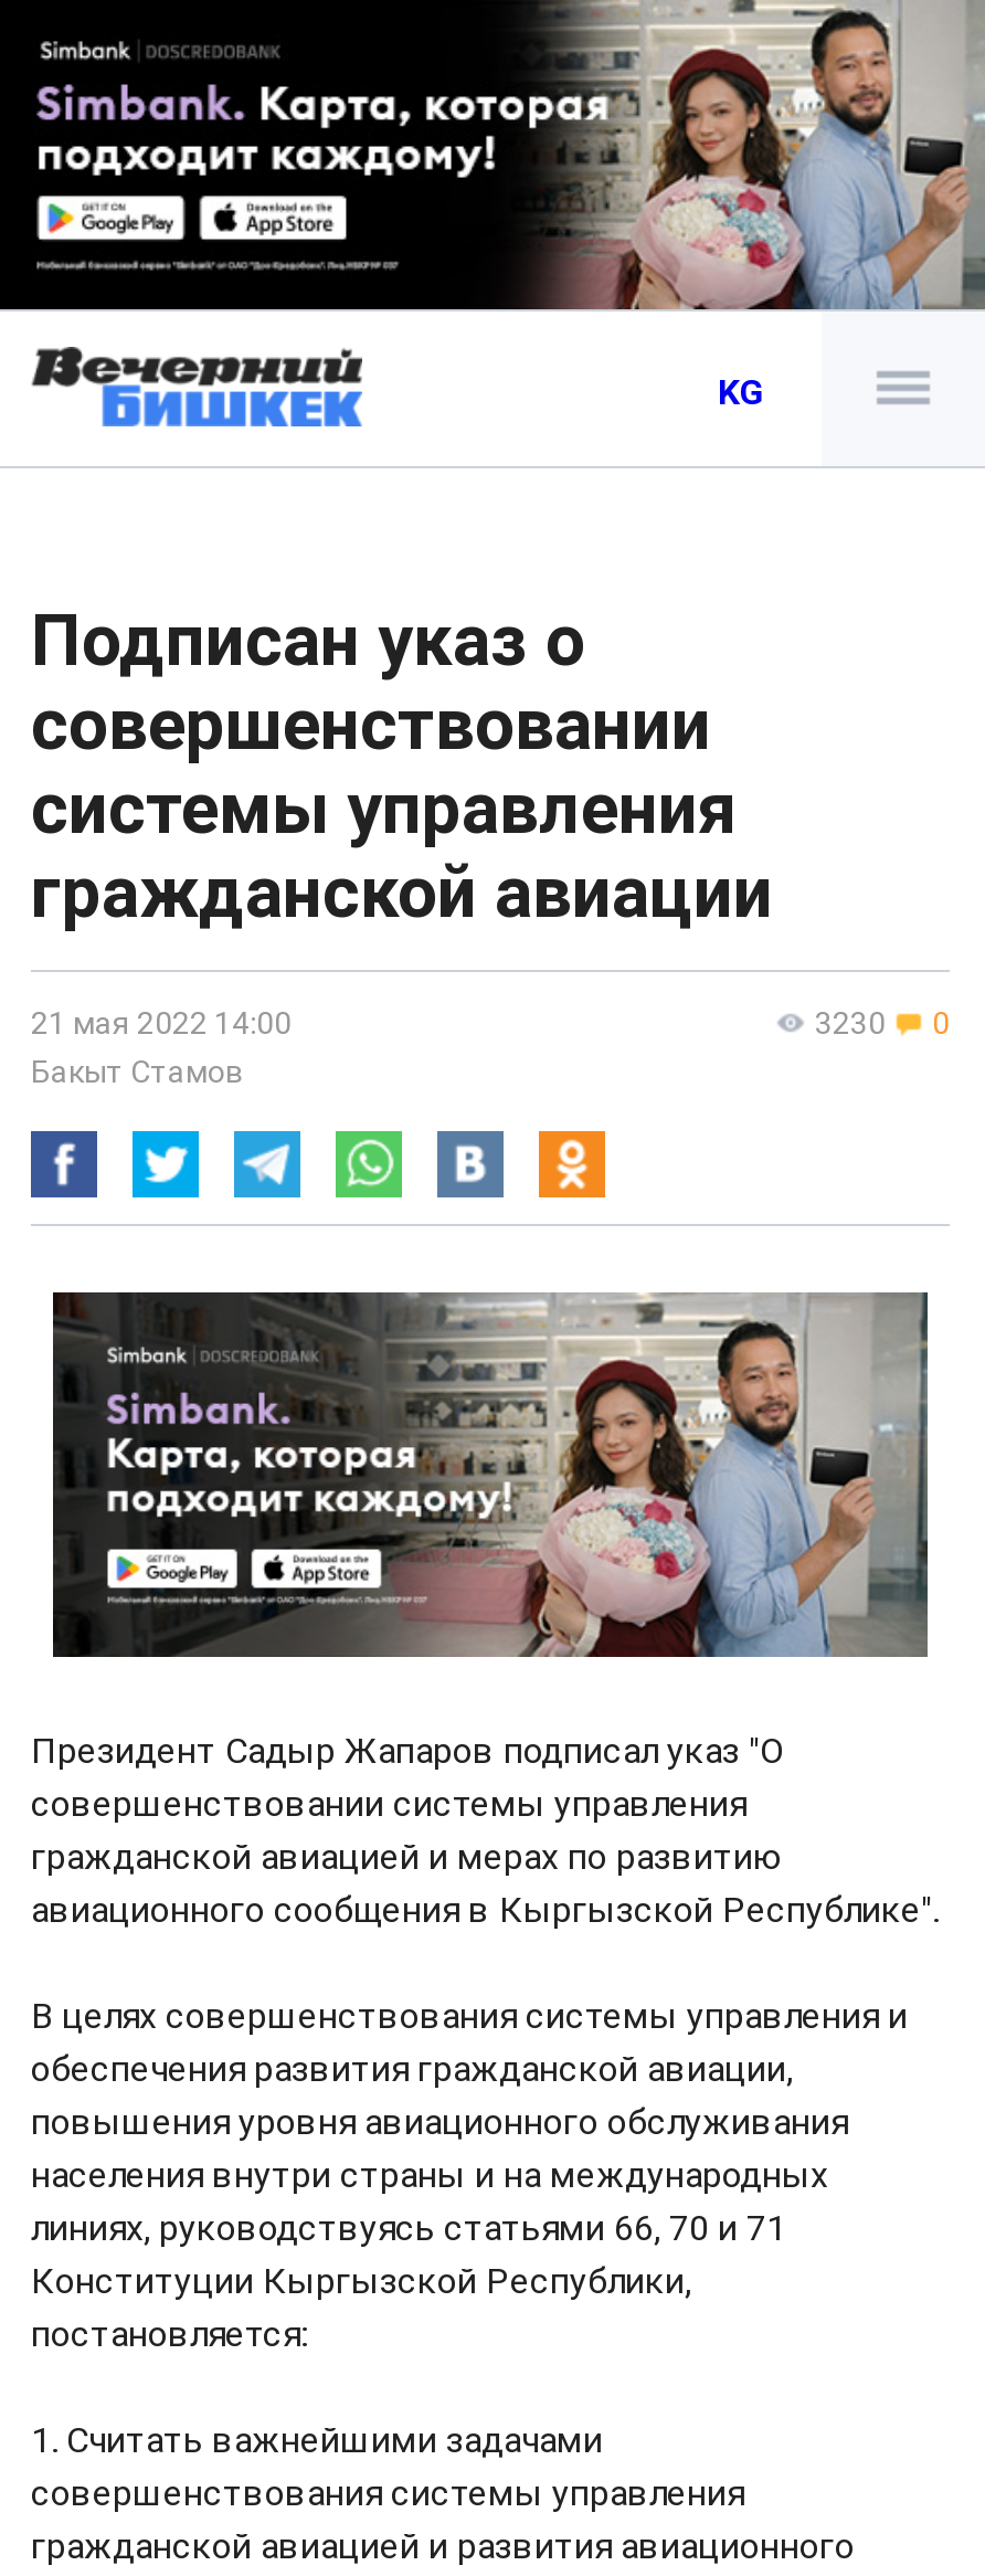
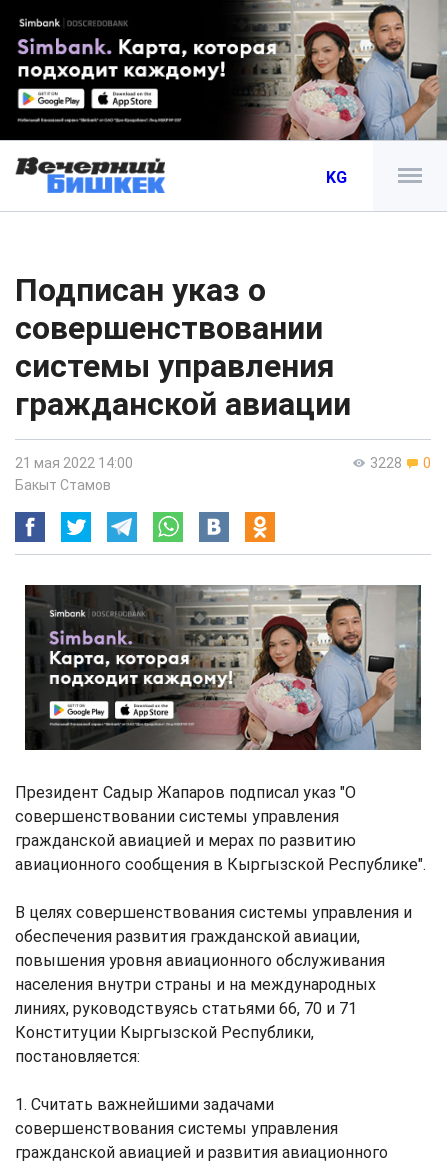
[808,1005,950,1041] 3230 0 -> [367,455,431,471] 3228 0

